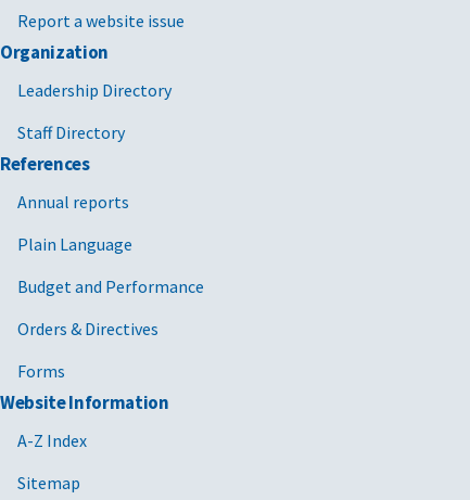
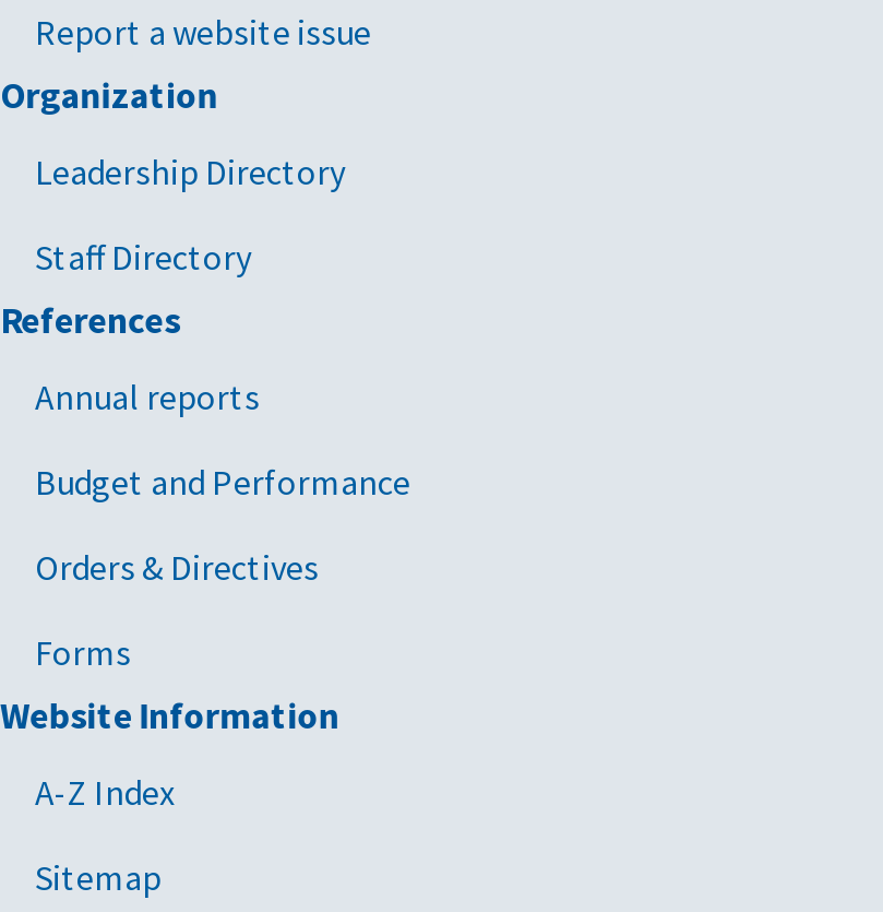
[17,233,132,255] Plain Language -> none

